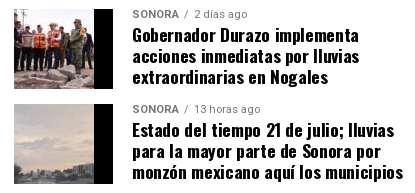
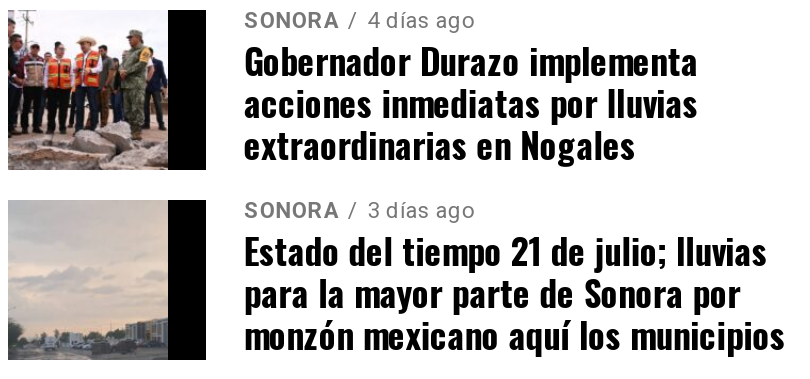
[132,8,247,21] SONORA 2 días ago -> [244,8,474,34] SONORA 4 días ago
[132,103,260,116] SONORA 13 horas ago -> [244,198,474,224] SONORA 3 días ago

